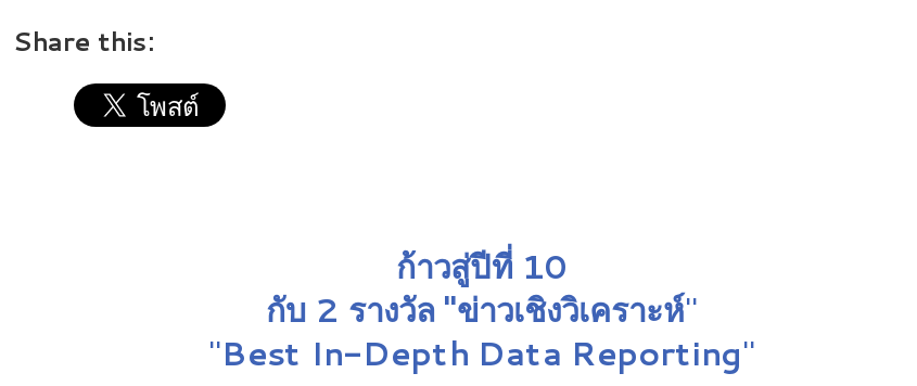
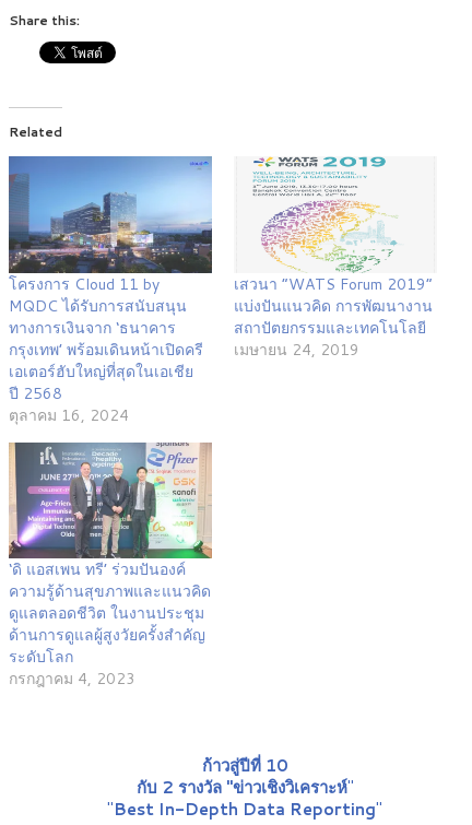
none -> [8,155,213,426] [image] | โครงการ Cloud 11 by | MQDC ได้รับการสนับสนุน | ทางการเงินจาก ‘ธนาคาร | กรุงเทพ’ พร้อมเดินหน้าเปิดครี | เอเตอร์ฮับใหญ่ที่สุดในเอเชีย | ปี 2568 | ตุลาคม 16, 2024
none -> [8,441,213,689] [image] | ‘ดิ แอสเพน ทรี’ ร่วมปันองค์ | ความรู้ด้านสุขภาพและแนวคิด | ดูแลตลอดชีวิต ในงานประชุม | ด้านการดูแลผู้สูงวัยครั้งสำคัญ | ระดับโลก | กรกฎาคม 4, 2023
none -> [9,123,62,141] Related
none -> [234,155,433,360] [image] | เสวนา “WATS Forum 2019” | แบ่งปันแนวคิด การพัฒนางาน | สถาปัตยกรรมและเทคโนโลยี | เมษายน 24, 2019

